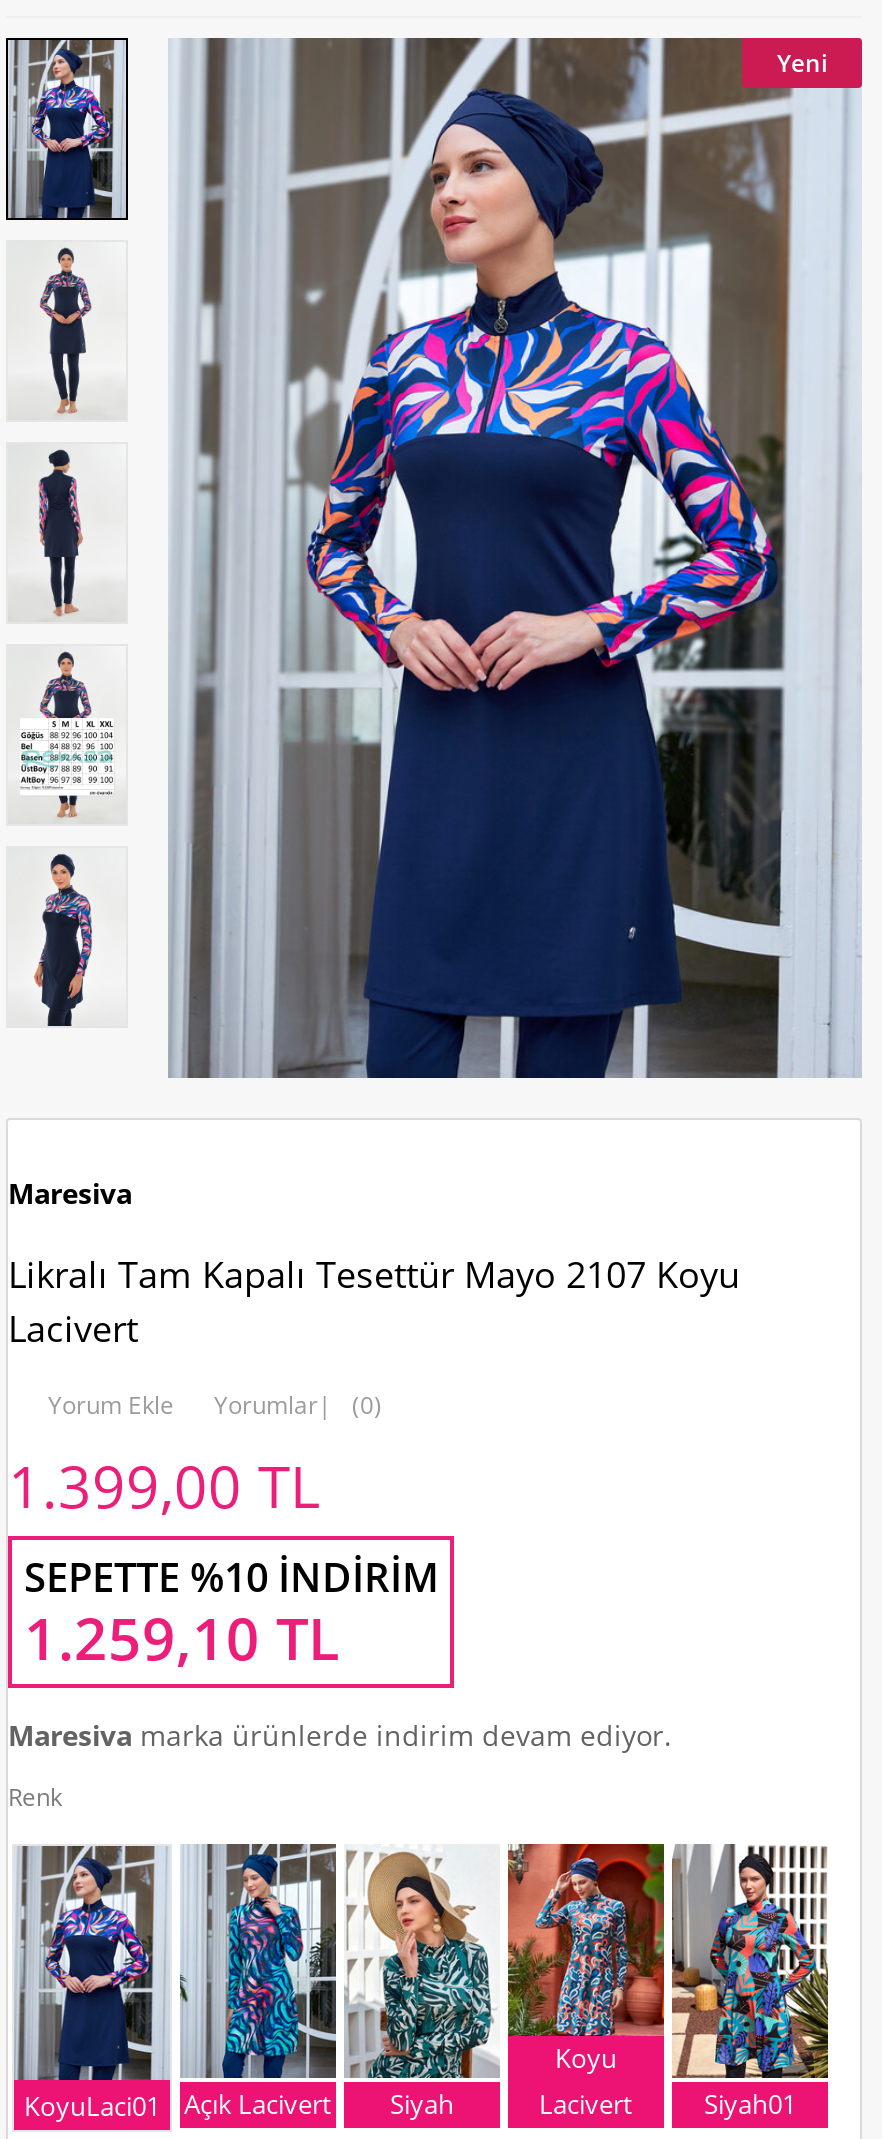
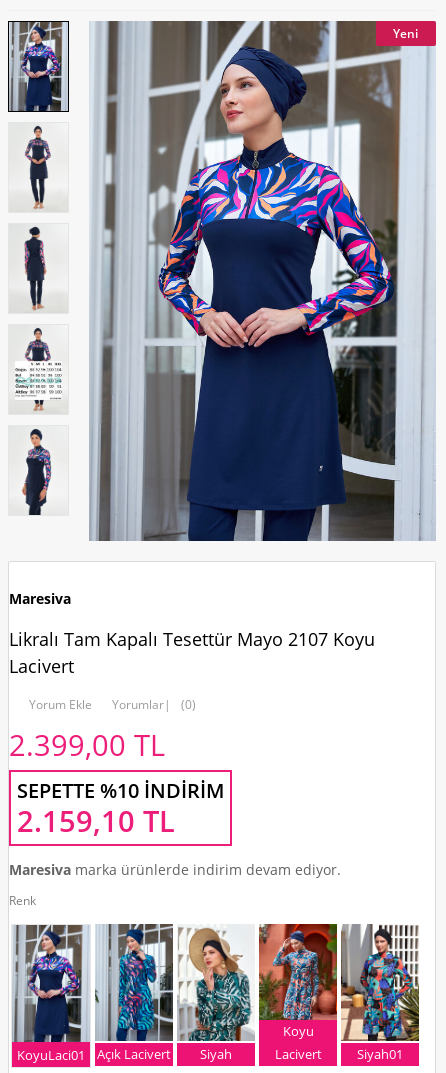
[8,1446,320,1524] 1.399,00 TL -> [9,725,165,764] 2.399,00 TL
[24,1598,340,1676] 1.259,10 TL -> [17,801,175,840] 2.159,10 TL

